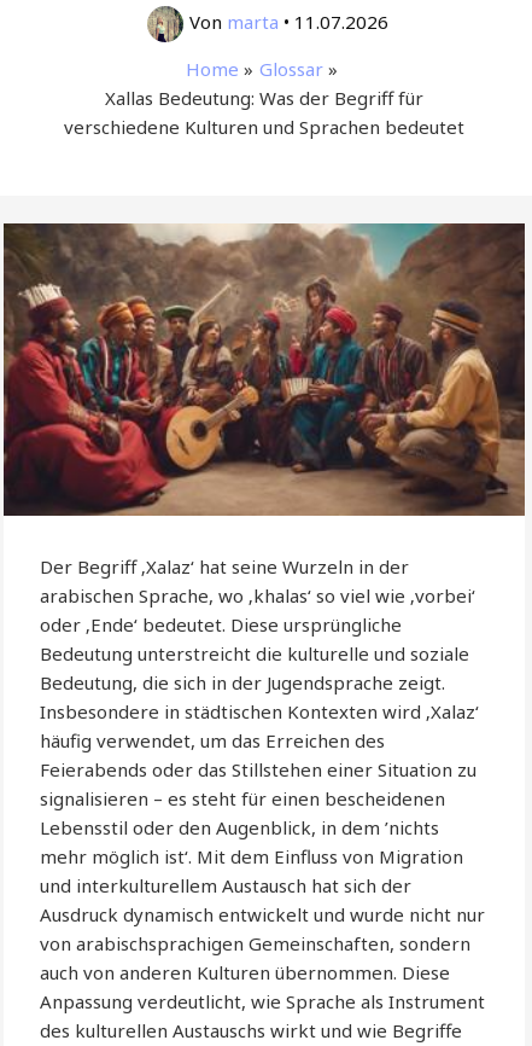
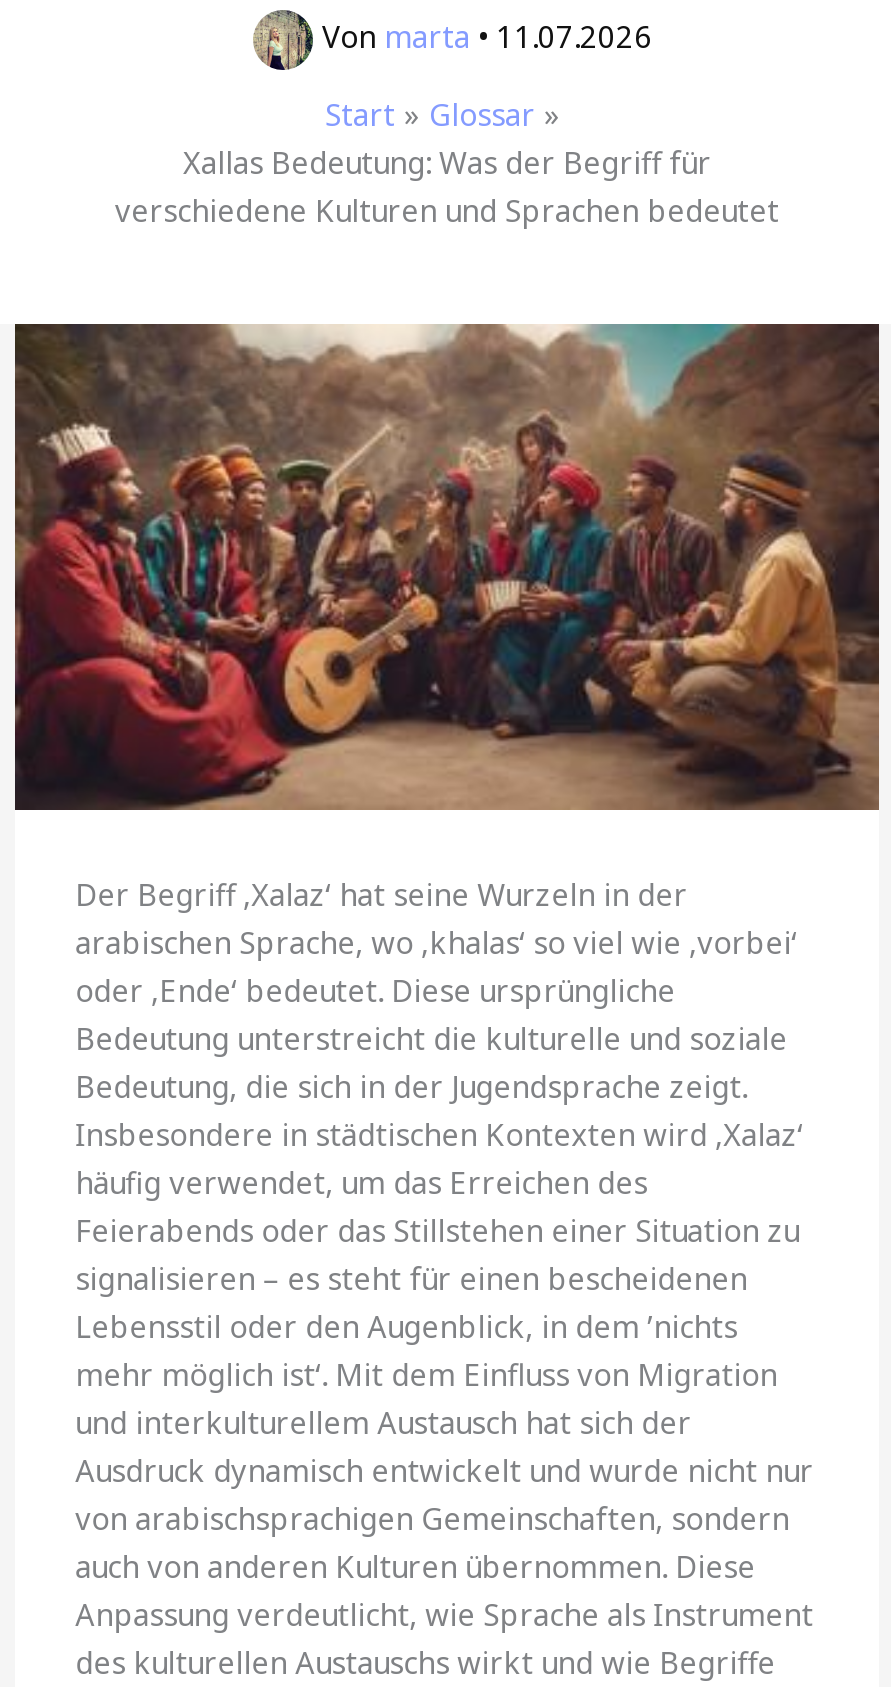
[185,57,238,81] Home -> [325,94,395,134] Start

